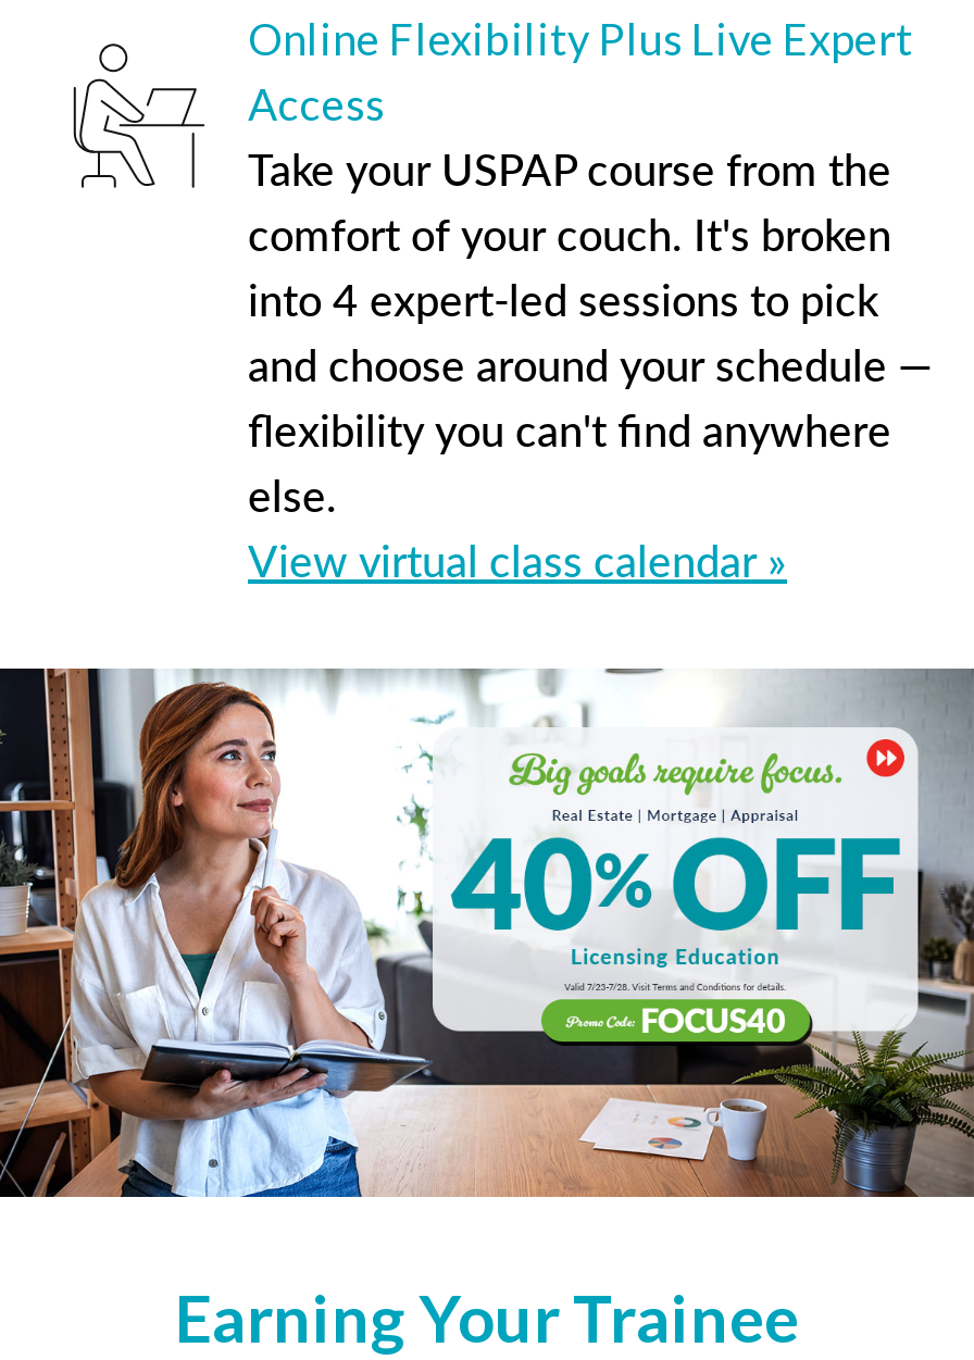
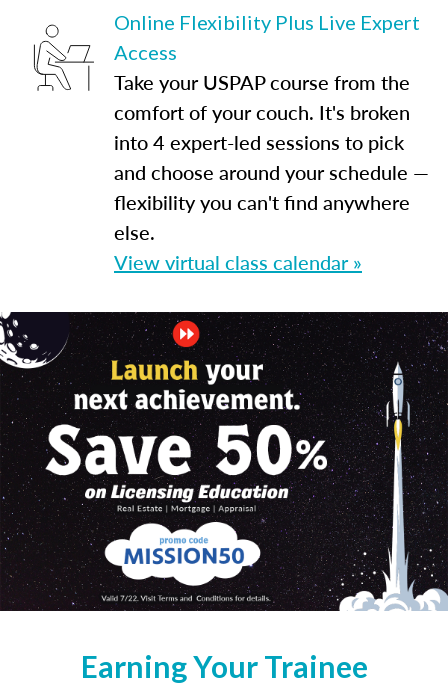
[7,666,967,1199] [image] -> [3,311,445,612] [image]

